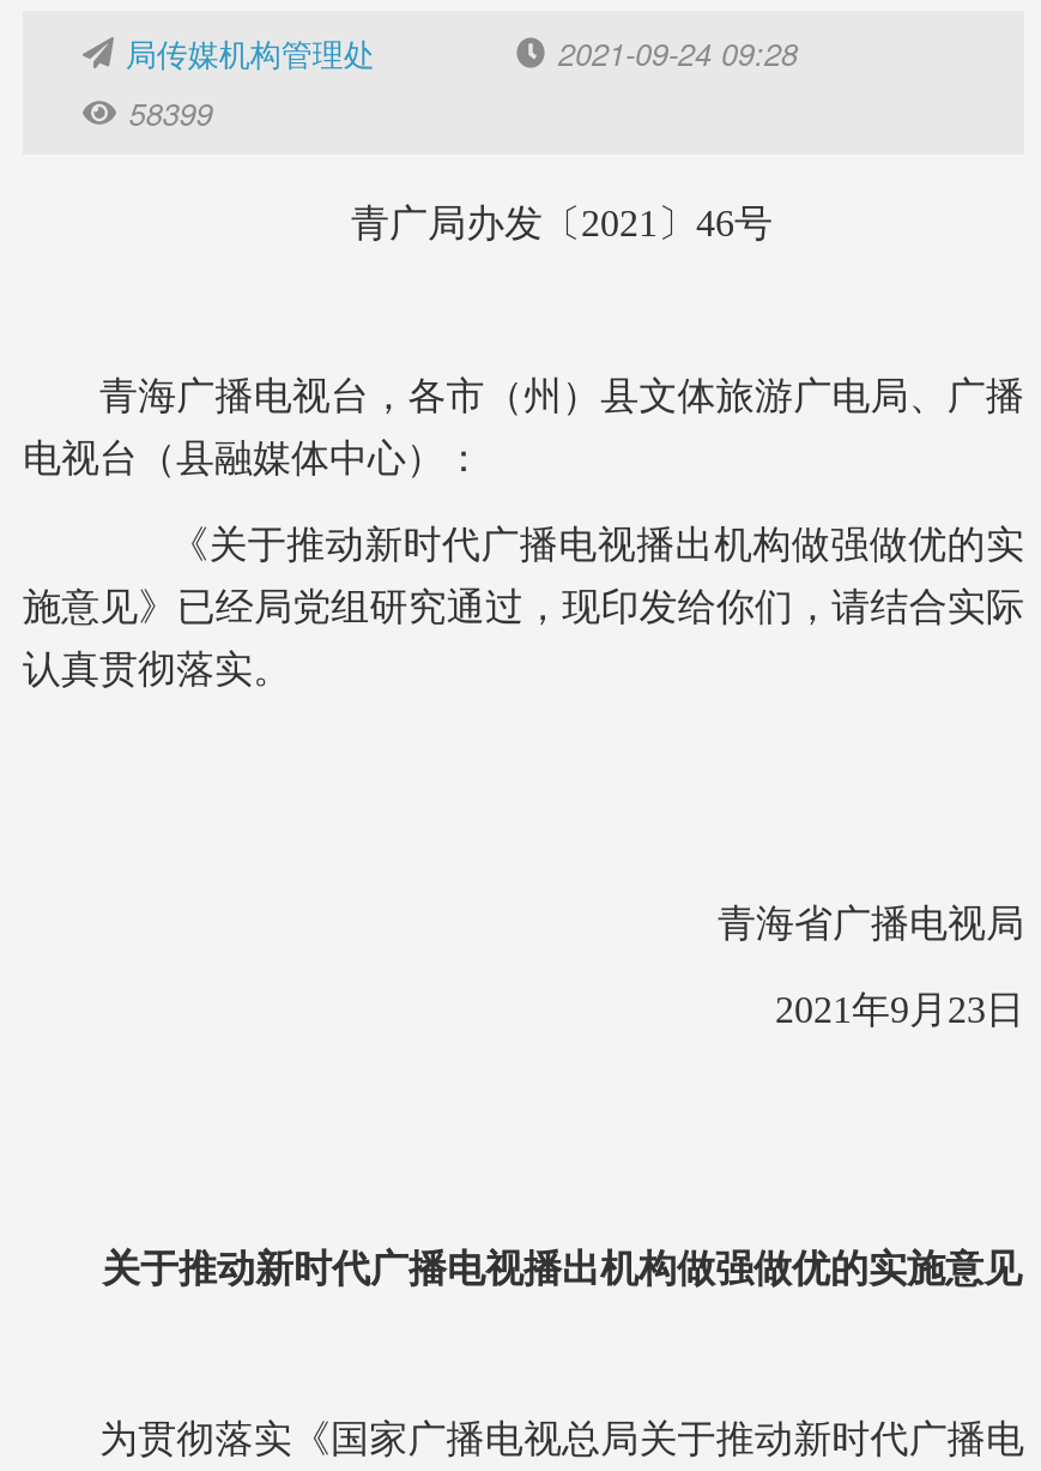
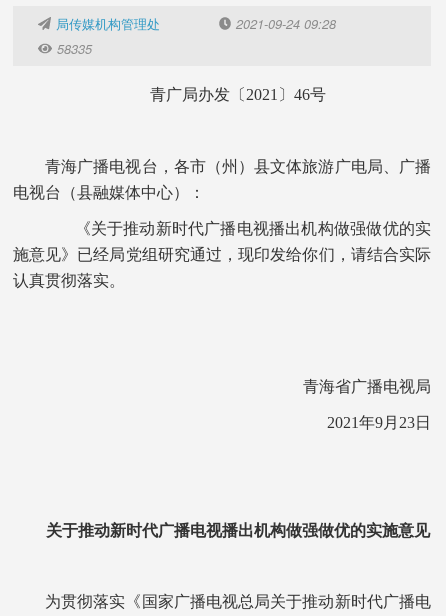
[129,91,213,135] 58399 -> [57,40,92,58] 58335

